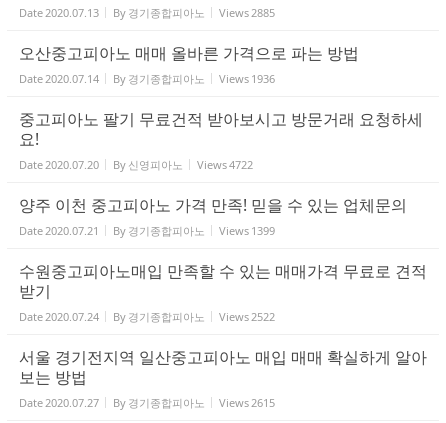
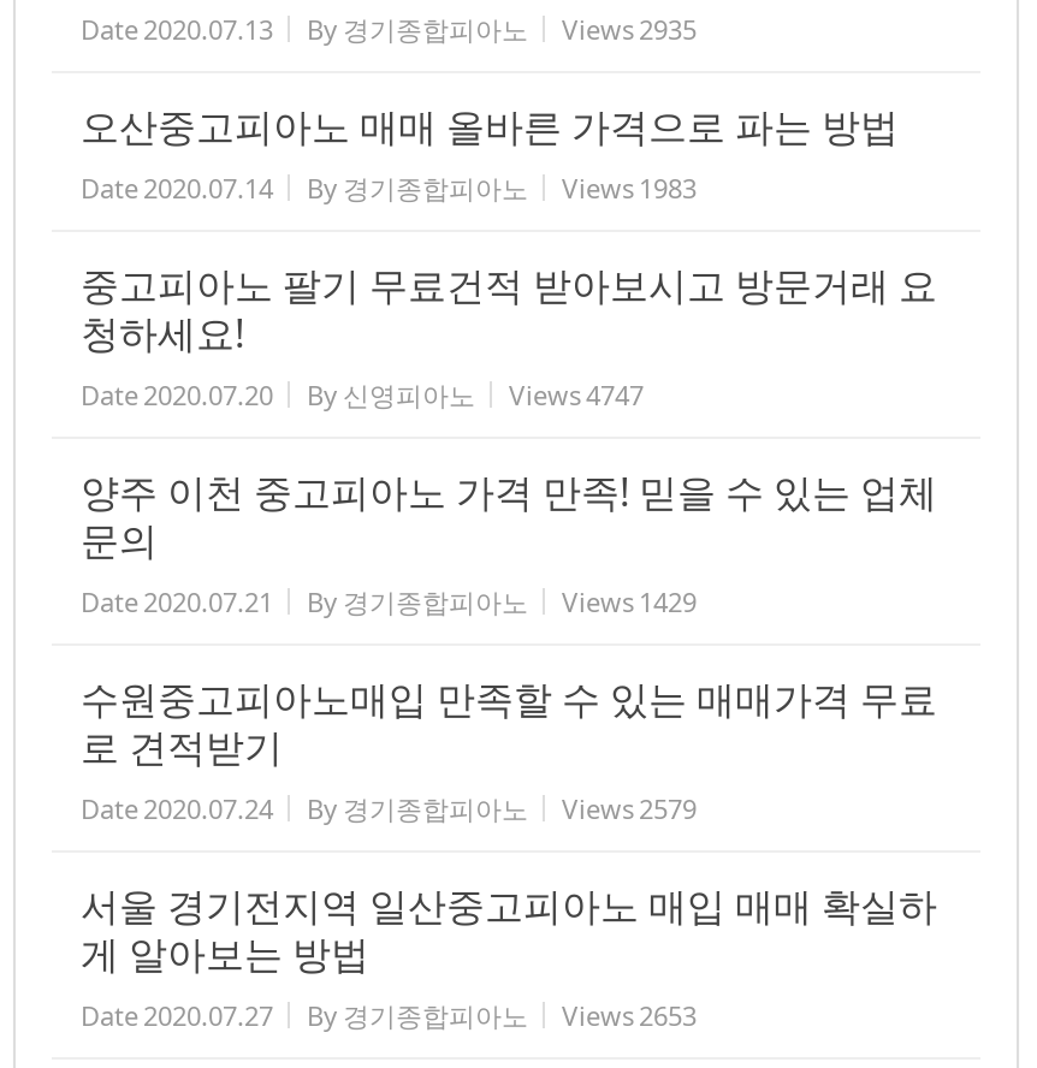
[19,5,275,20] Date 2020.07.13 By 경기종합피아노 Views 2885 -> [81,11,697,47] Date 2020.07.13 By 경기종합피아노 Views 2935
[19,71,275,86] Date 2020.07.14 By 경기종합피아노 Views 1936 -> [81,170,697,206] Date 2020.07.14 By 경기종합피아노 Views 1983
[197,157,253,172] Views 4722 -> [509,376,644,413] Views 4747
[19,223,275,238] Date 2020.07.21 By 경기종합피아노 Views 1399 -> [81,583,697,619] Date 2020.07.21 By 경기종합피아노 Views 1429
[19,309,275,324] Date 2020.07.24 By 경기종합피아노 Views 2522 -> [81,790,697,826] Date 2020.07.24 By 경기종합피아노 Views 2579
[19,395,275,410] Date 2020.07.27 By 경기종합피아노 Views 2615 -> [81,997,697,1033] Date 2020.07.27 By 경기종합피아노 Views 2653

